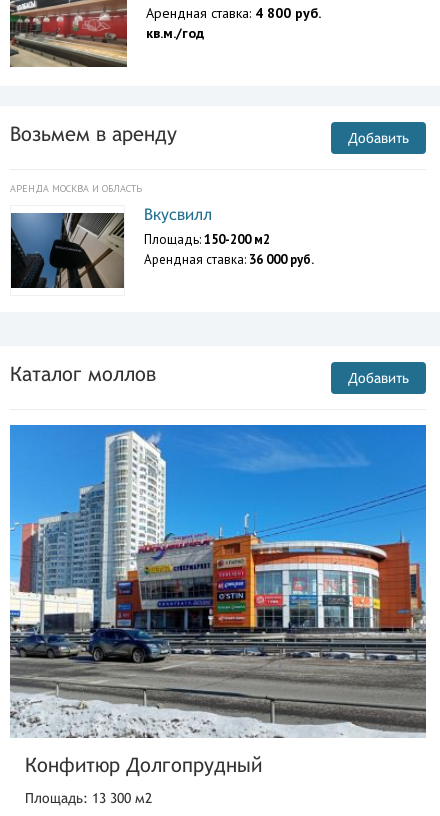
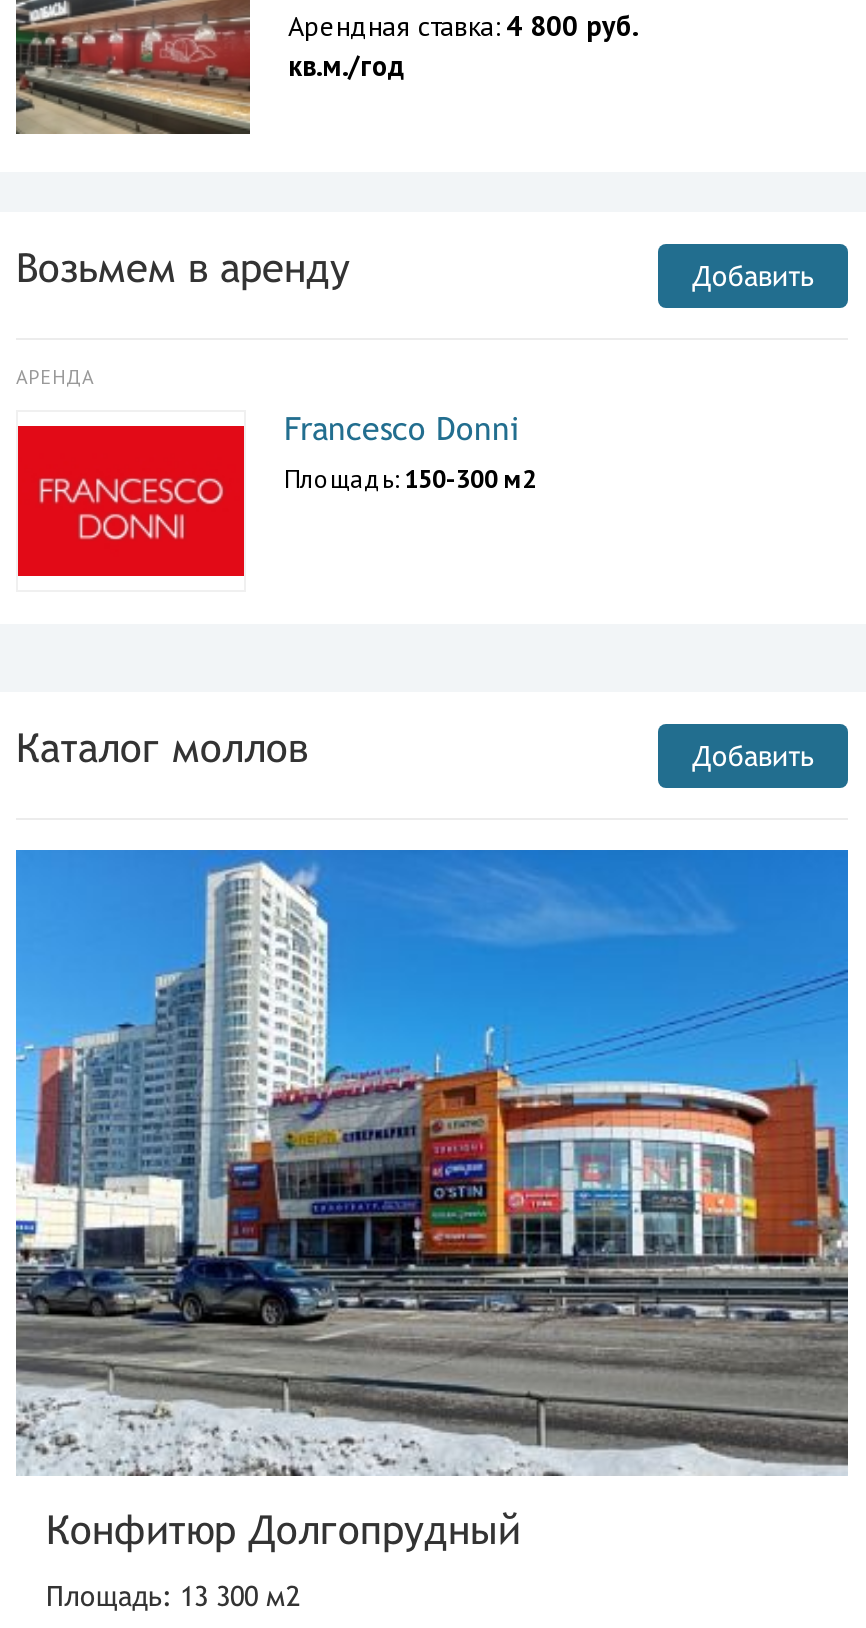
[10,182,142,195] АРЕНДА МОСКВА И ОБЛАСТЬ -> [16,364,94,390] АРЕНДА
[10,205,314,289] [image] | Вкусвилл | Площадь: 150-200 м2 | Арендная ставка: 36 000 руб. -> [16,410,536,578] [image] | Francesco Donni | Площадь: 150-300 м2

